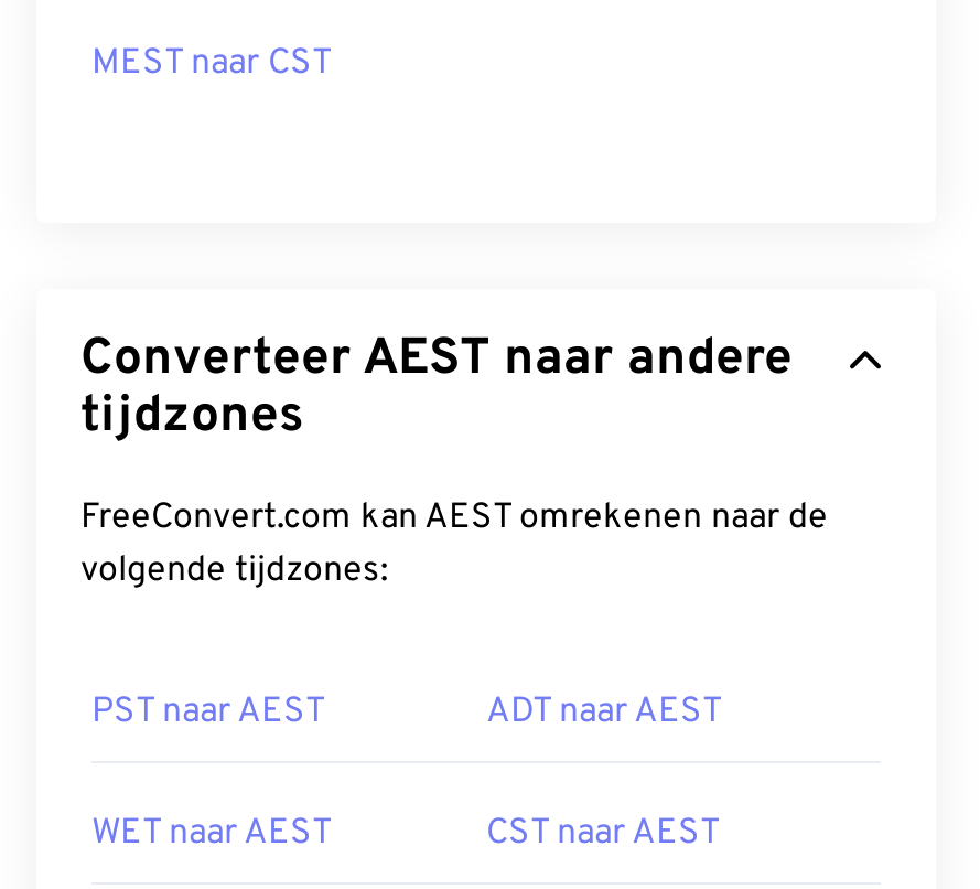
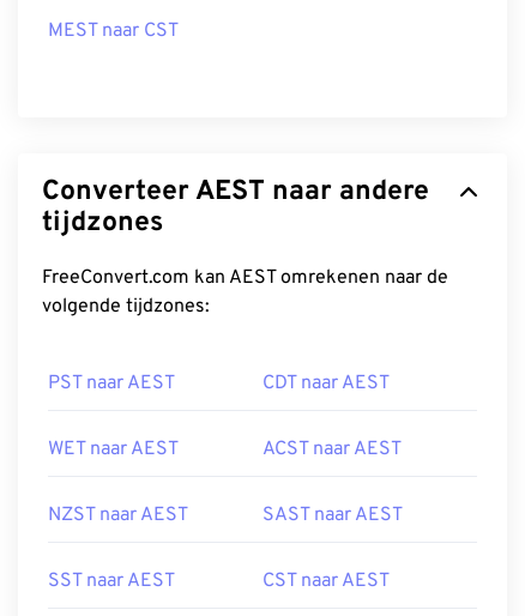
[486,690,722,735] ADT naar AEST -> [262,372,390,395] CDT naar AEST
none -> [48,437,403,593] ACST naar AEST | NZST naar AEST | SAST naar AEST | SST naar AEST

